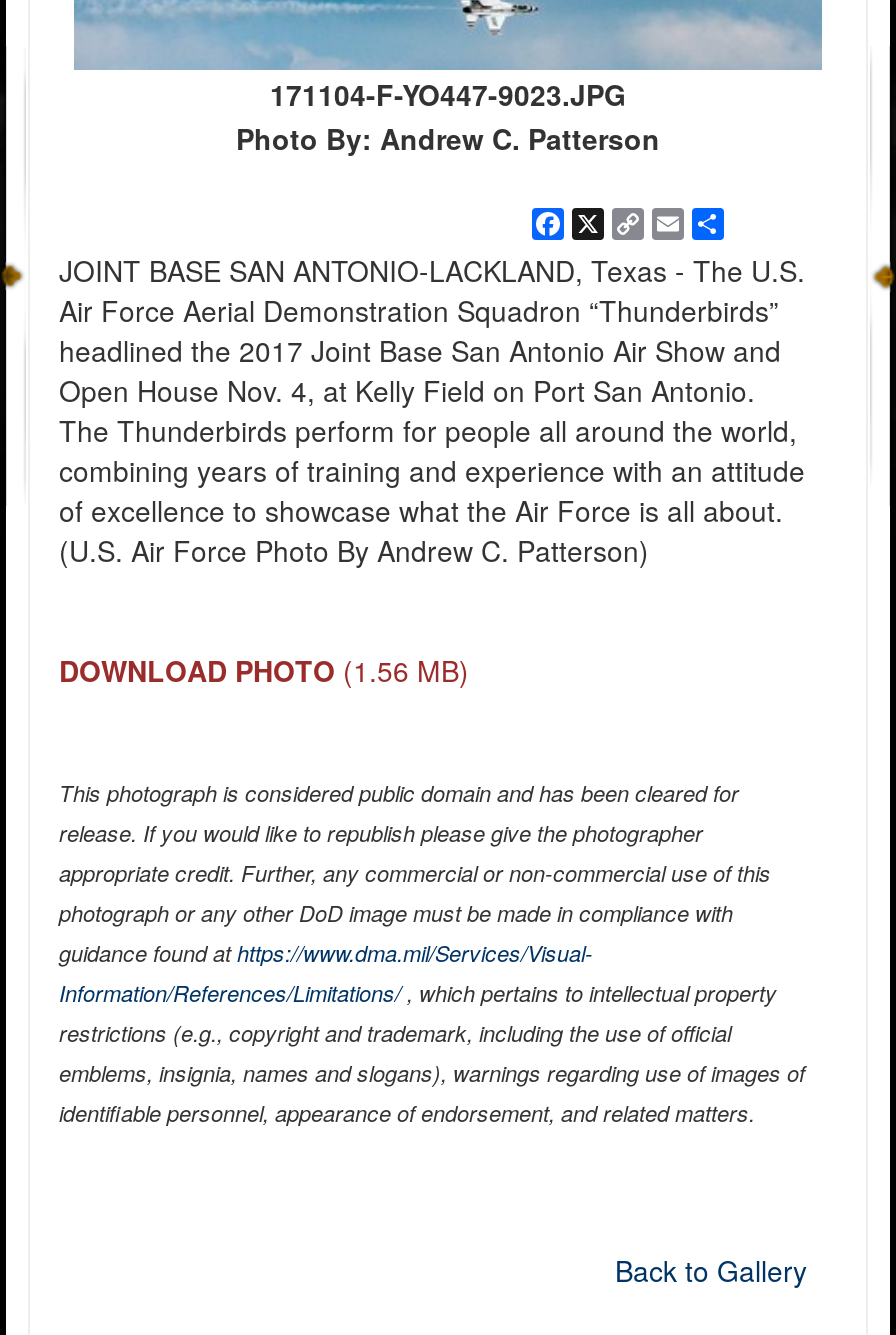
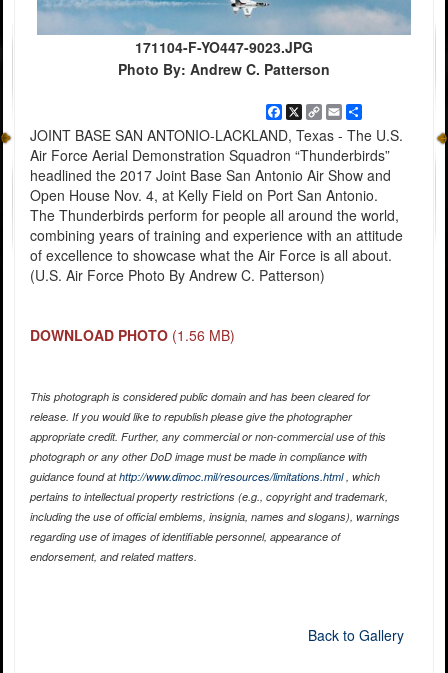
[59,938,805,1128] guidance found athttps://www.dma.mil/Services/Visual- | Information/References/Limitations/, which pertains to intellectual property | restrictions (e.g., copyright and trademark, including the use of official | emblems, insignia, names and slogans), warnings regarding use of images of | identifiable personnel, appearance of endorsement, and related matters. -> [29,469,399,564] guidance found athttp://www.dimoc.mil/resources/limitations.html, which | pertains to intellectual property restrictions (e.g., copyright and trademark, | including the use of official emblems, insignia, names and slogans), warnings | regarding use of images of identifiable personnel, appearance of | endorsement, and related matters.

